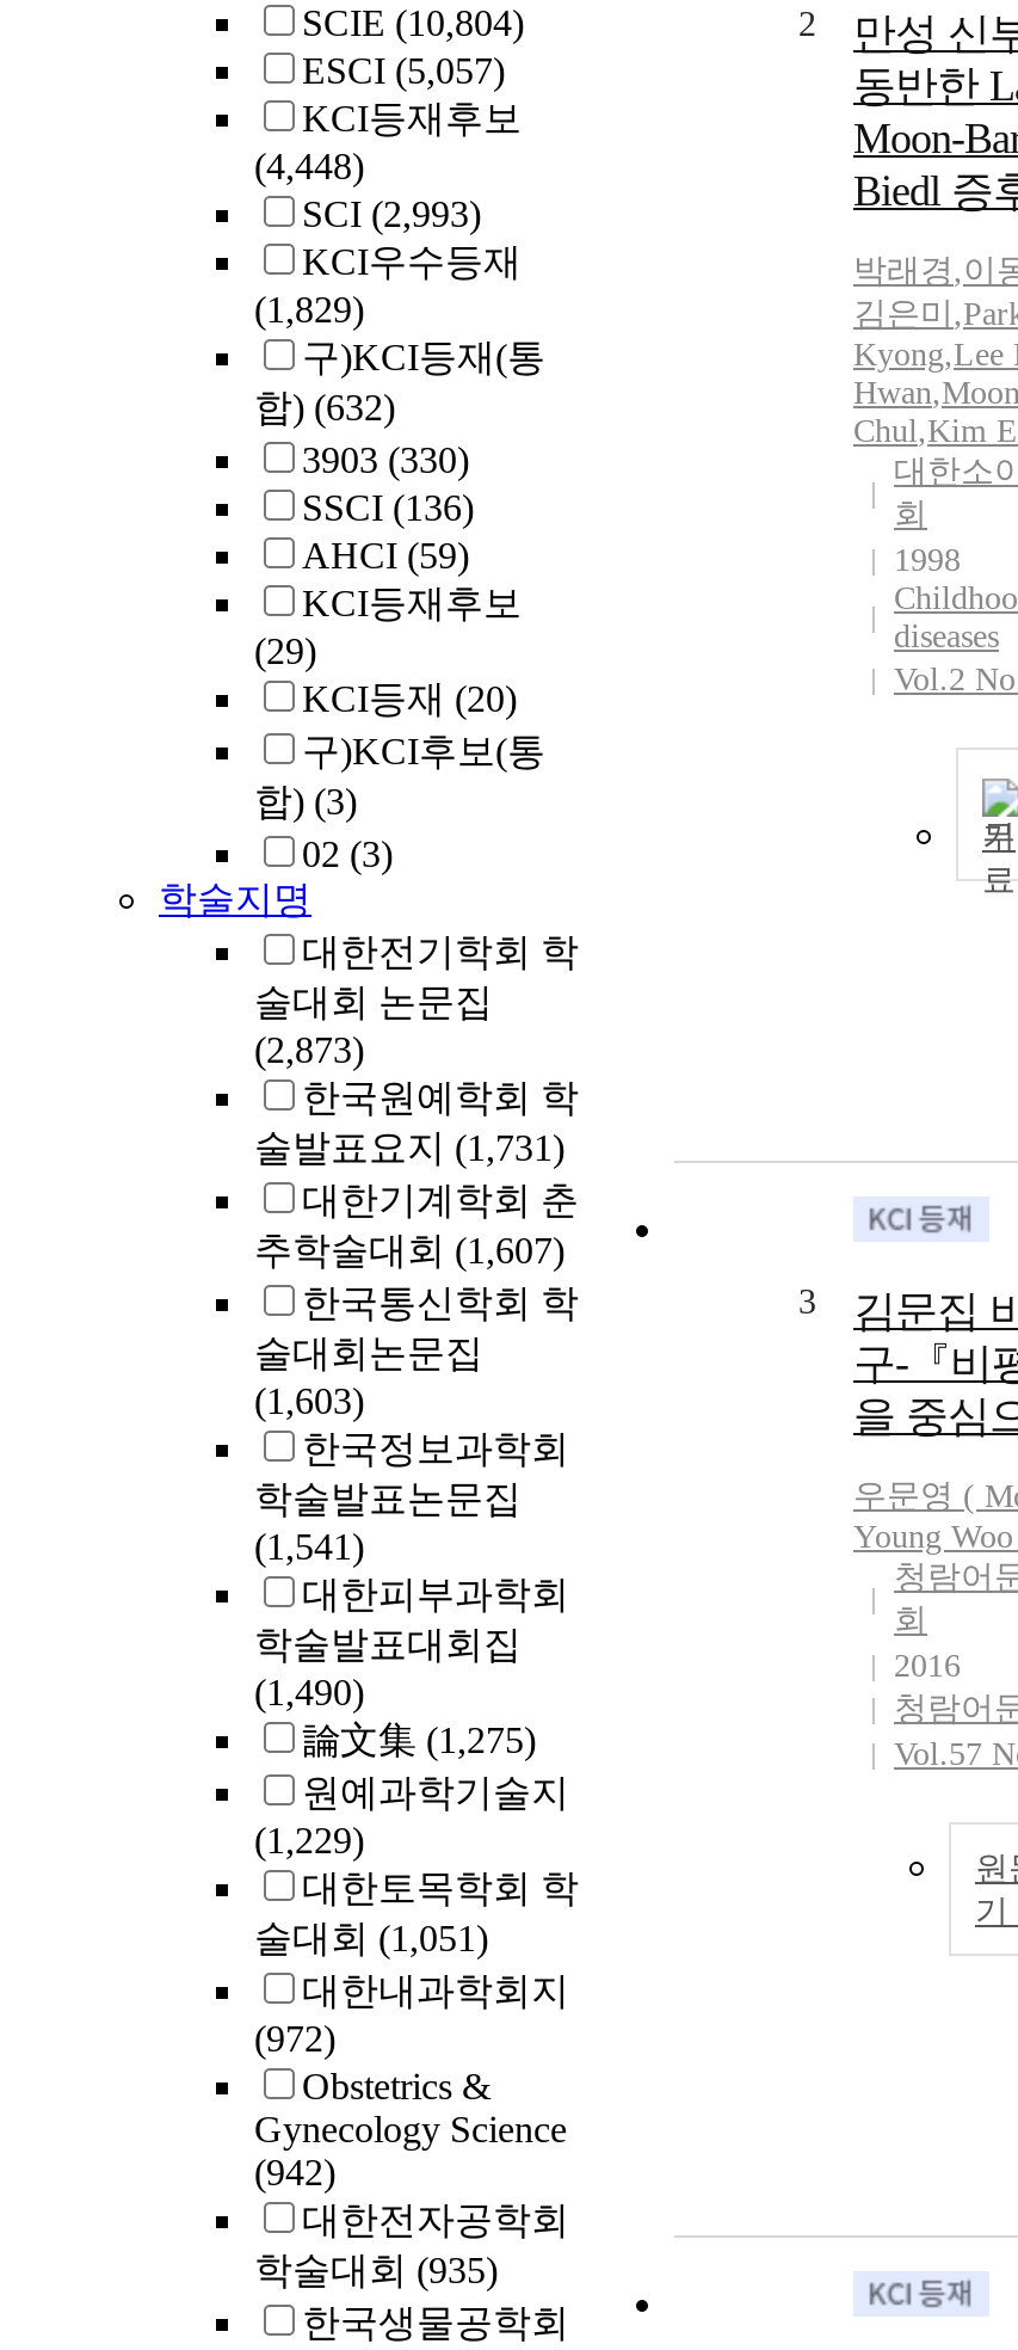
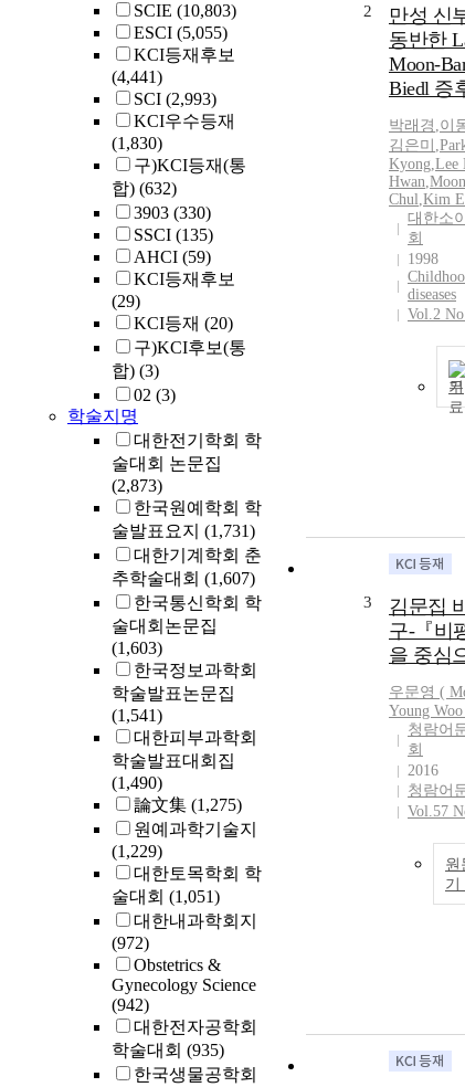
[302,4,524,44] SCIE (10,804) -> [134,2,236,20] SCIE (10,803)
[302,51,505,92] ESCI (5,057) -> [134,24,228,43] ESCI (5,055)
[254,147,364,187] (4,448) -> [112,68,162,87] (4,441)
[254,290,364,331] (1,829) -> [112,134,162,153] (1,830)
[302,488,474,529] SSCI (136) -> [134,226,213,245] SSCI (135)

